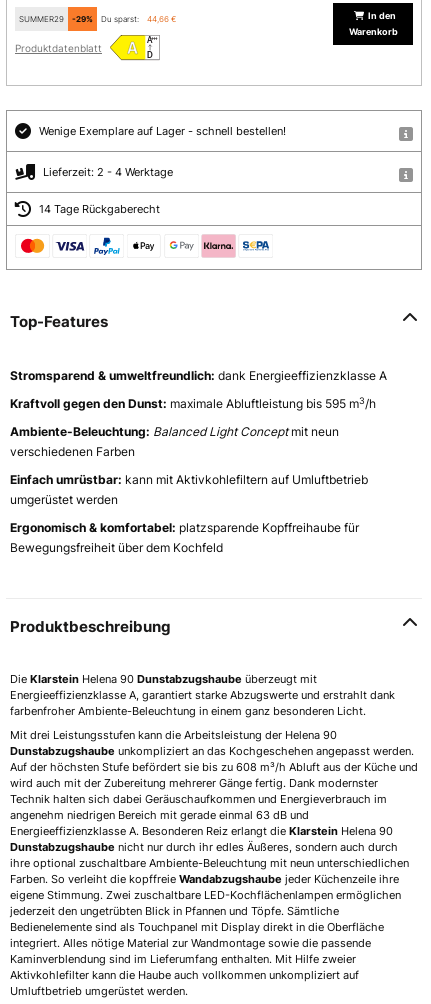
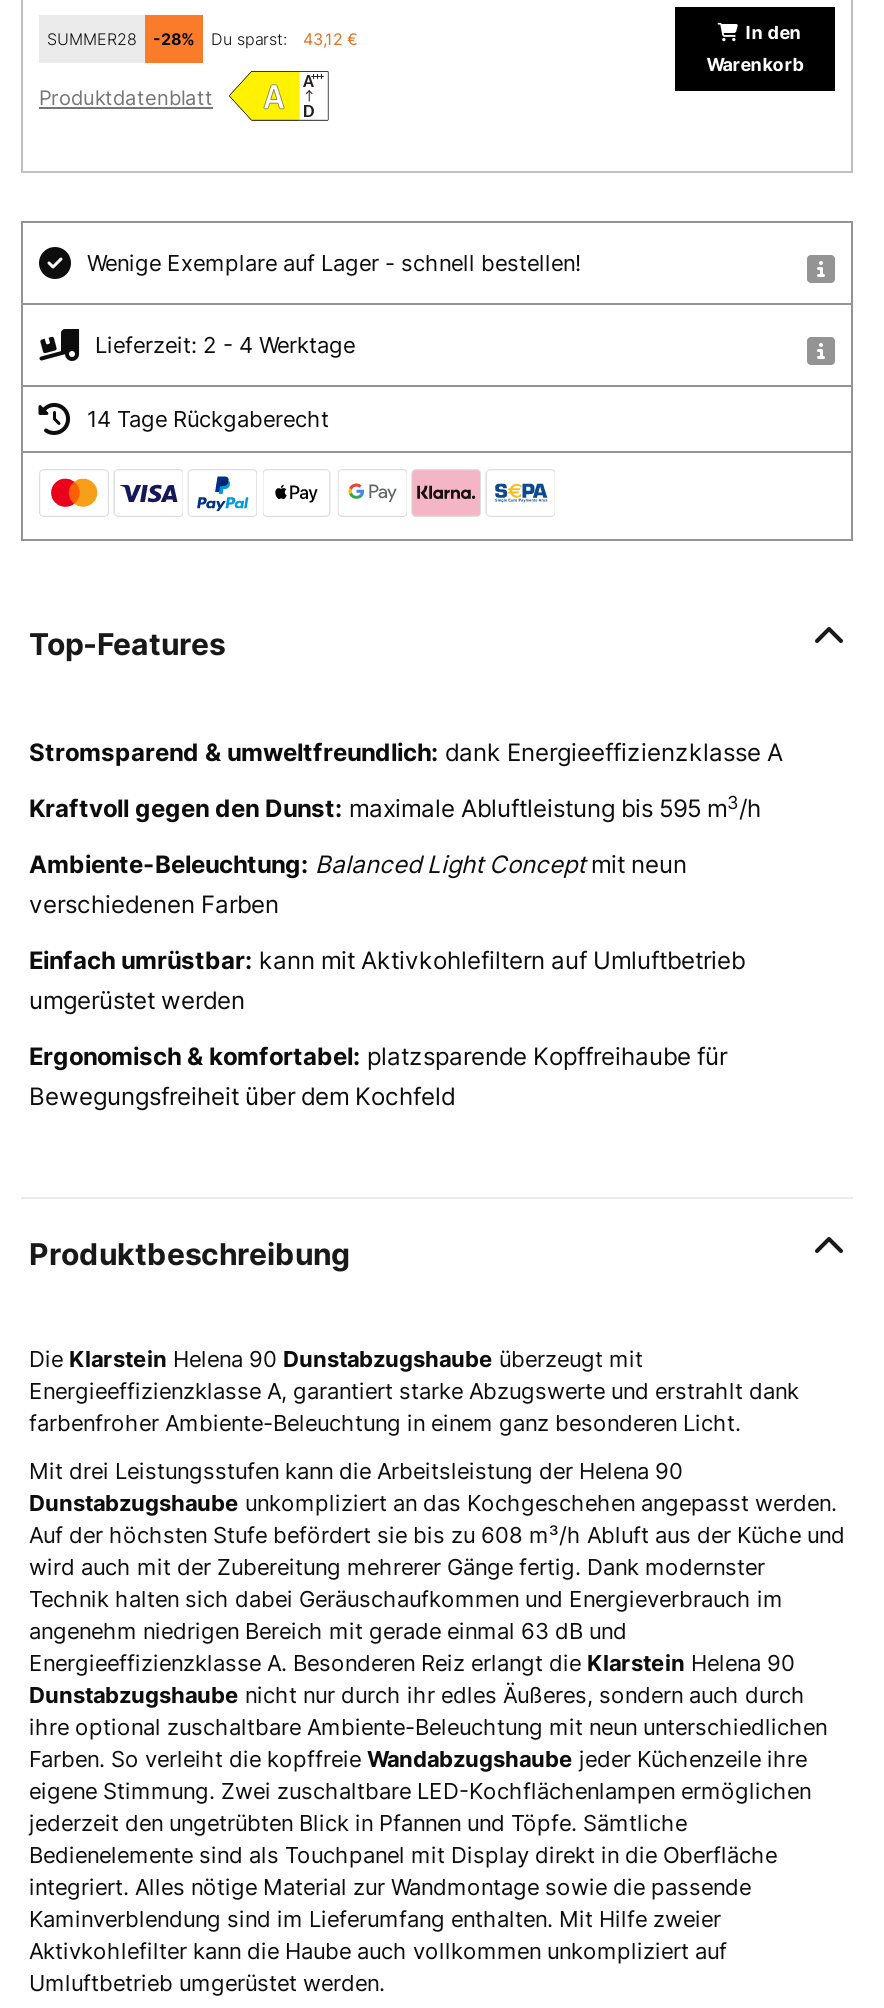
[19,14,93,24] SUMMER29 | -29% -> [47,29,195,49] SUMMER28 | -28%
[147,14,176,24] 44,66 € -> [303,29,357,49] 43,12 €

